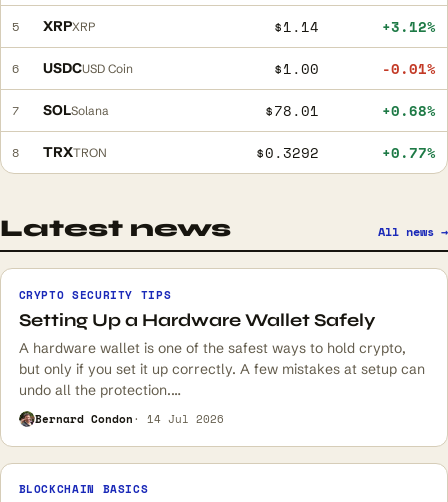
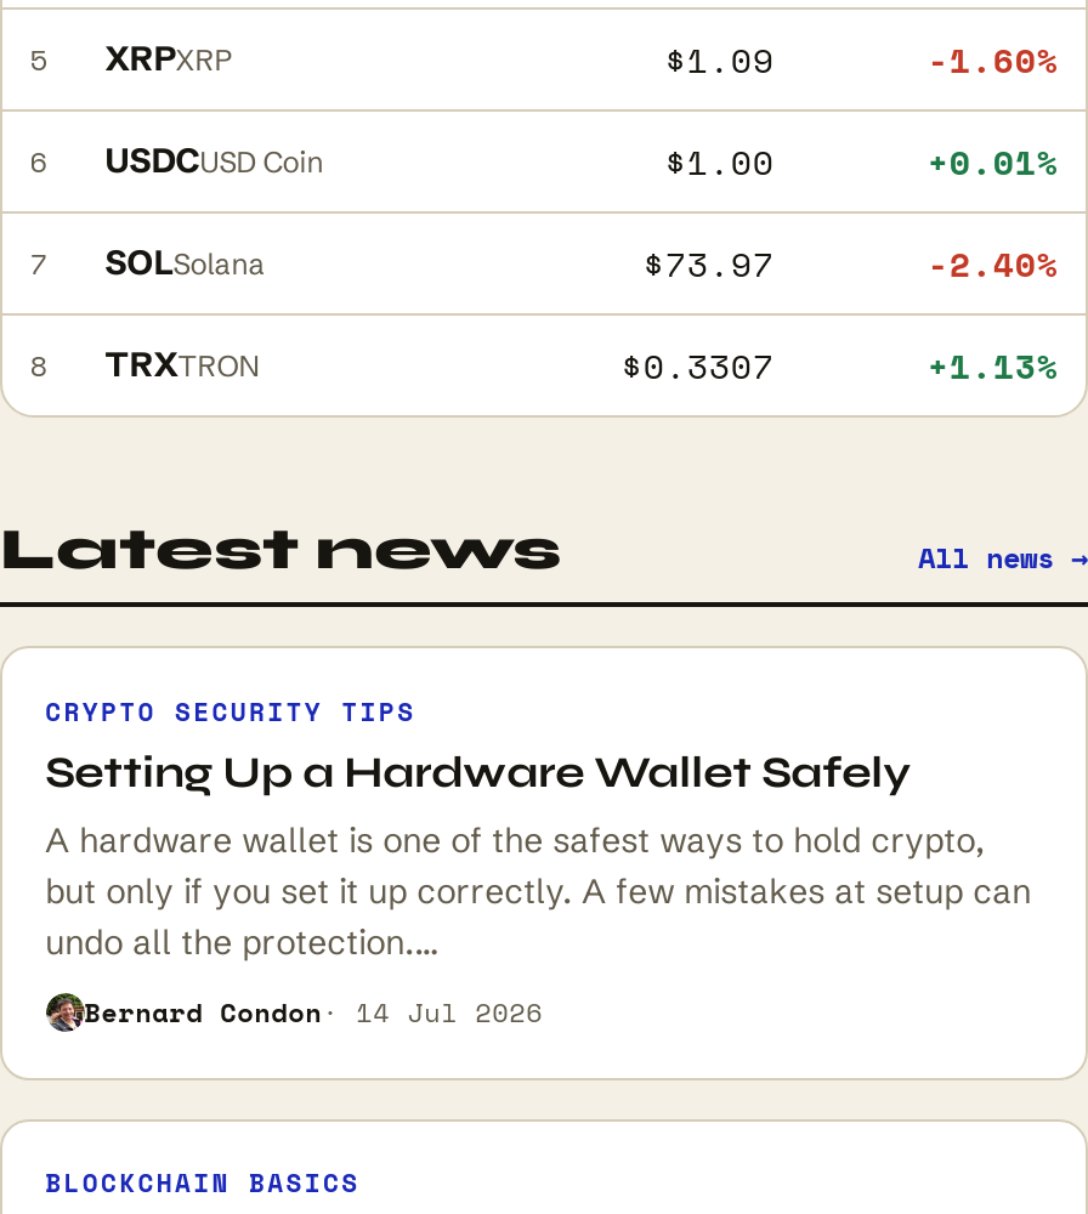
[274,16,319,37] $1.14 -> [665,33,774,84] $1.09
[382,16,436,37] +3.12% -> [927,33,1058,84] -1.60%
[382,58,436,79] -0.01% -> [927,135,1058,186] +0.01%
[265,100,319,121] $78.01 -> [643,237,774,288] $73.97
[382,100,436,121] +0.68% -> [927,237,1058,288] -2.40%
[256,142,319,163] $0.3292 -> [621,339,774,390] $0.3307
[382,142,436,163] +0.77% -> [927,339,1058,390] +1.13%

